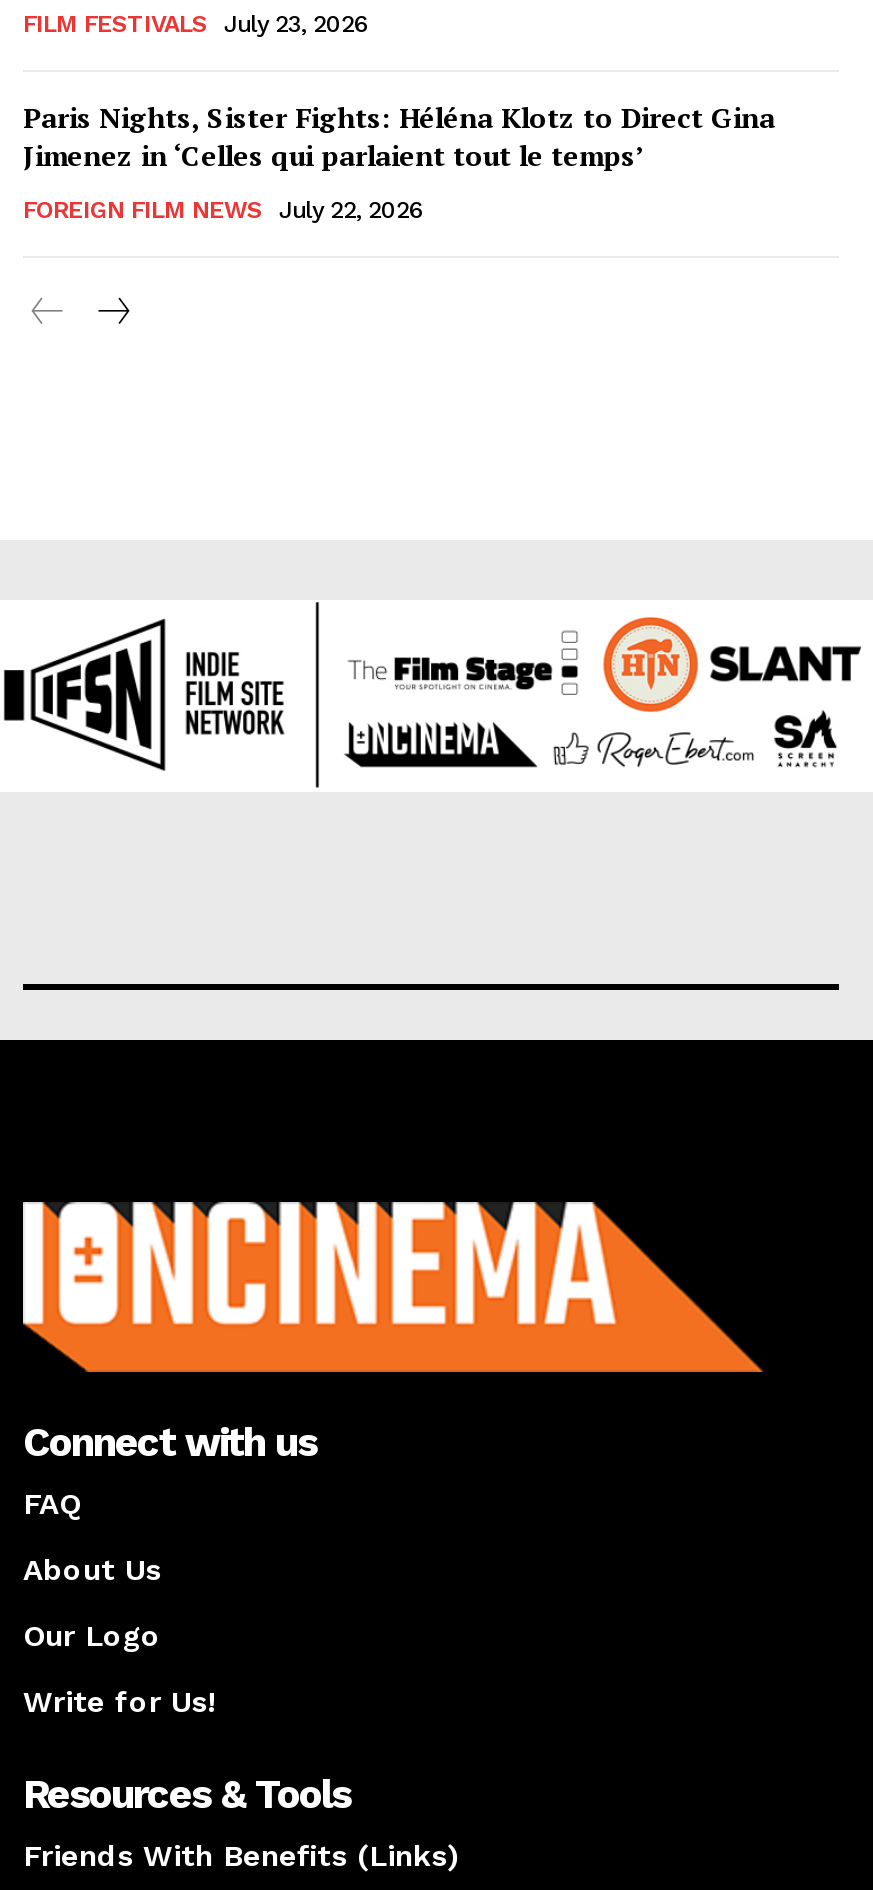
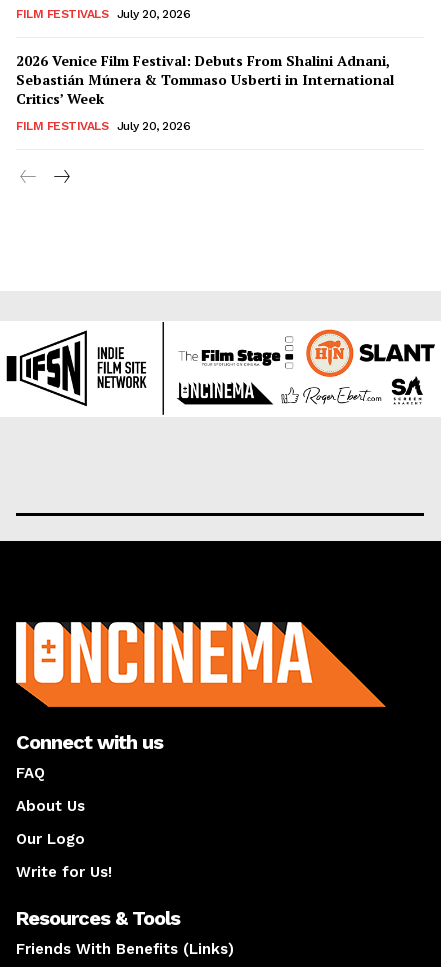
[23,10,369,38] FILM FESTIVALS July 23, 2026 -> [16,7,190,21] FILM FESTIVALS July 20, 2026
[23,98,775,174] Paris Nights, Sister Fights: Héléna Klotz to Direct Gina | Jimenez in ‘Celles qui parlaient tout le temps’ -> [16,51,394,108] 2026 Venice Film Festival: Debuts From Shalini Adnani, | Sebastián Múnera & Tommaso Usberti in International | Critics’ Week
[23,196,424,224] FOREIGN FILM NEWS | July 22, 2026 -> [16,119,190,133] FILM FESTIVALS | July 20, 2026

